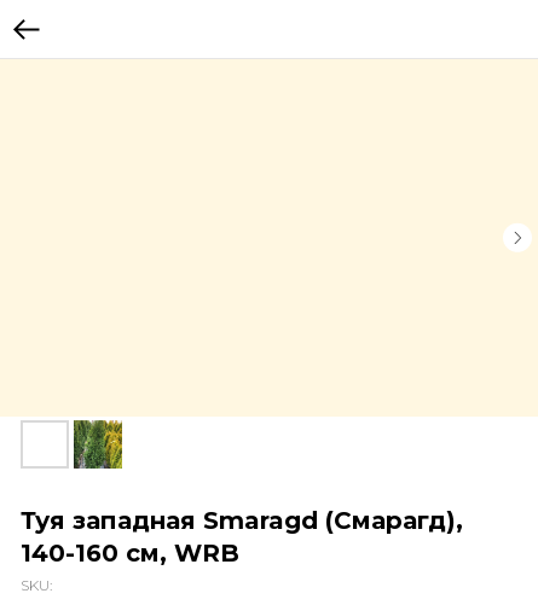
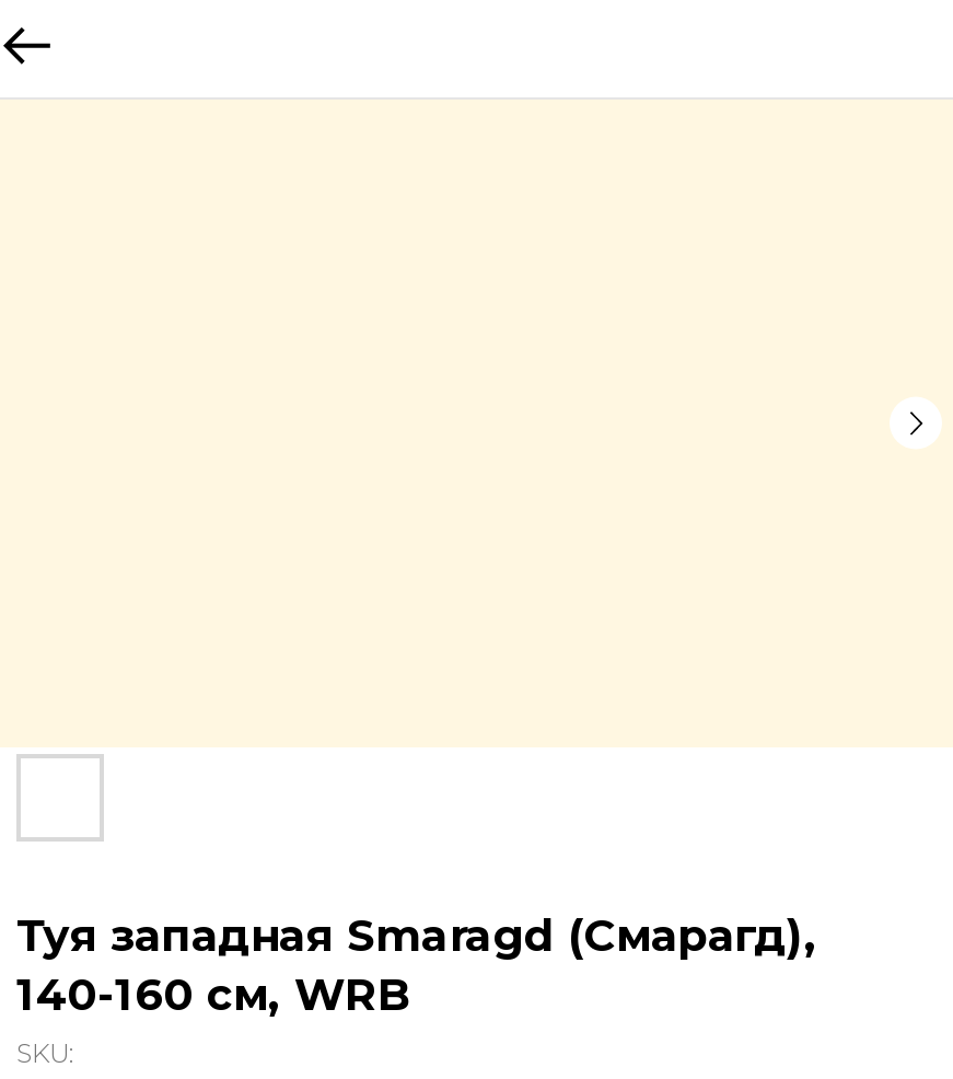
[73,419,123,470] [image] -> none

